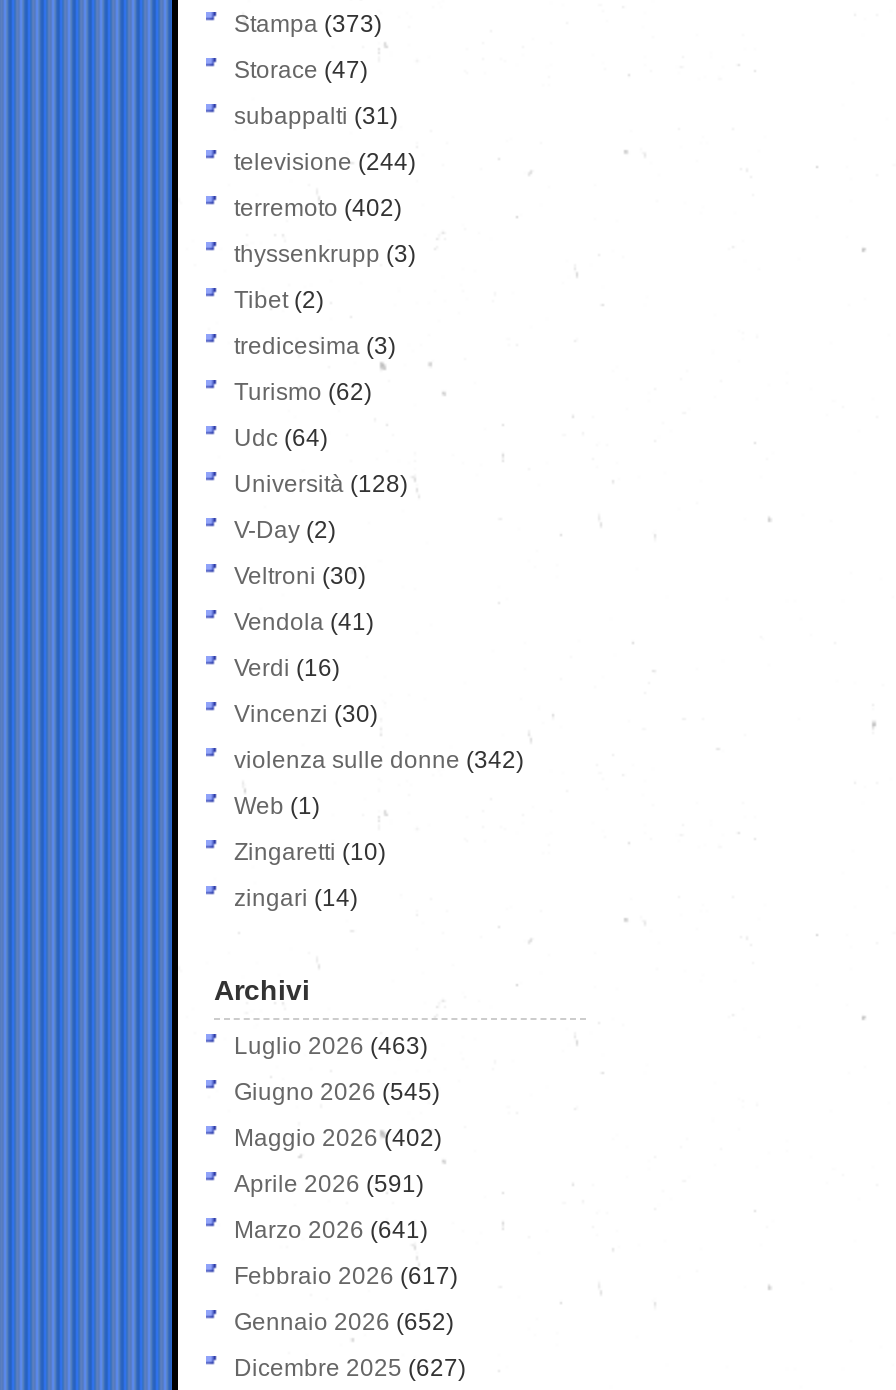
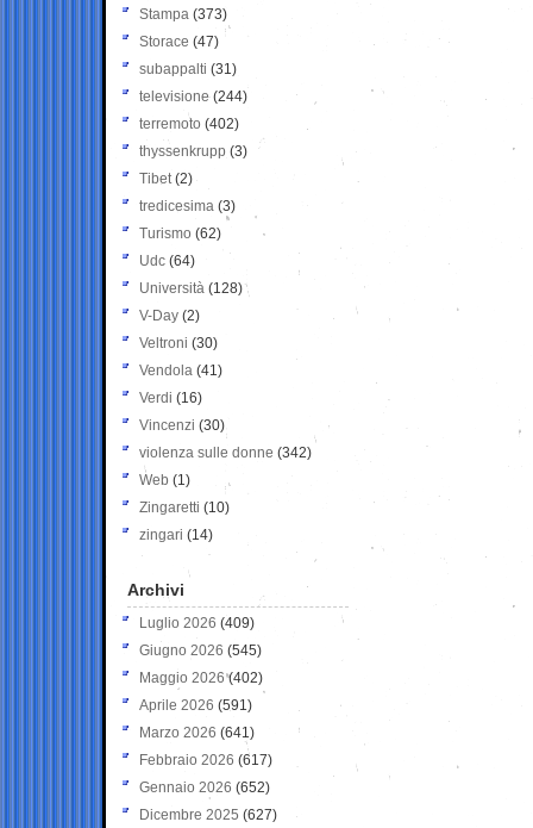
[234,1032,428,1060] Luglio 2026 (463) -> [139,615,255,631] Luglio 2026 (409)

